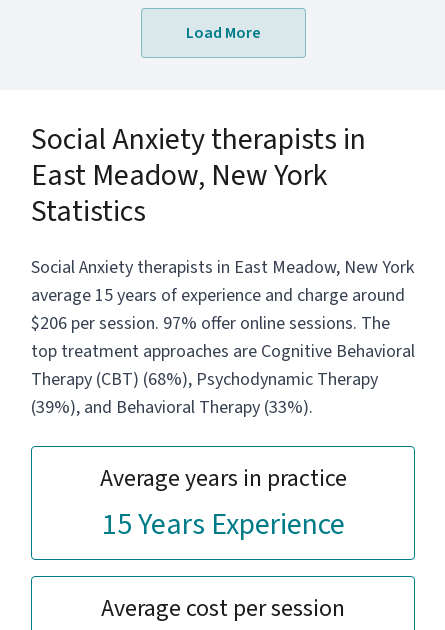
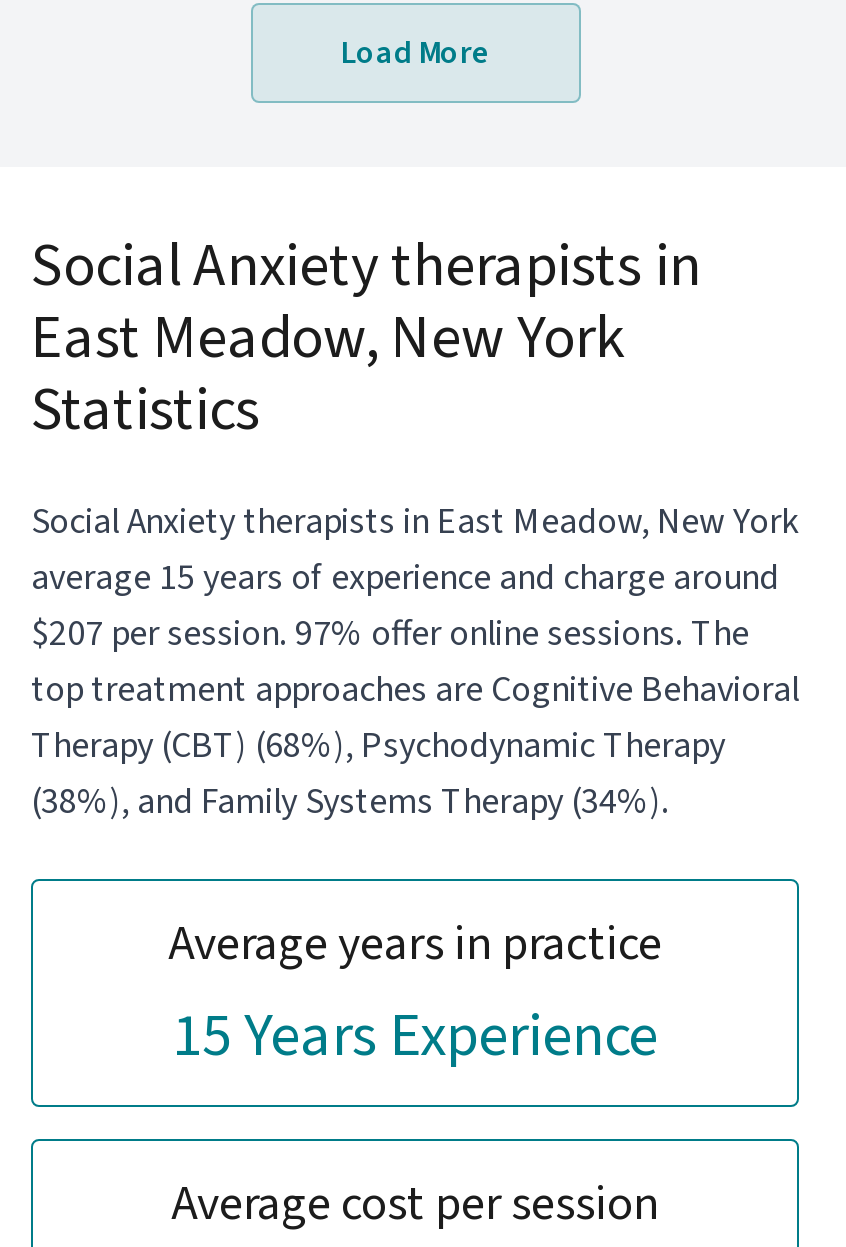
[31,311,390,336] $206 per session. 97% offer online sessions. The -> [31,608,749,658] $207 per session. 97% offer online sessions. The
[31,395,313,420] (39%), and Behavioral Therapy (33%). -> [31,776,669,826] (38%), and Family Systems Therapy (34%).

